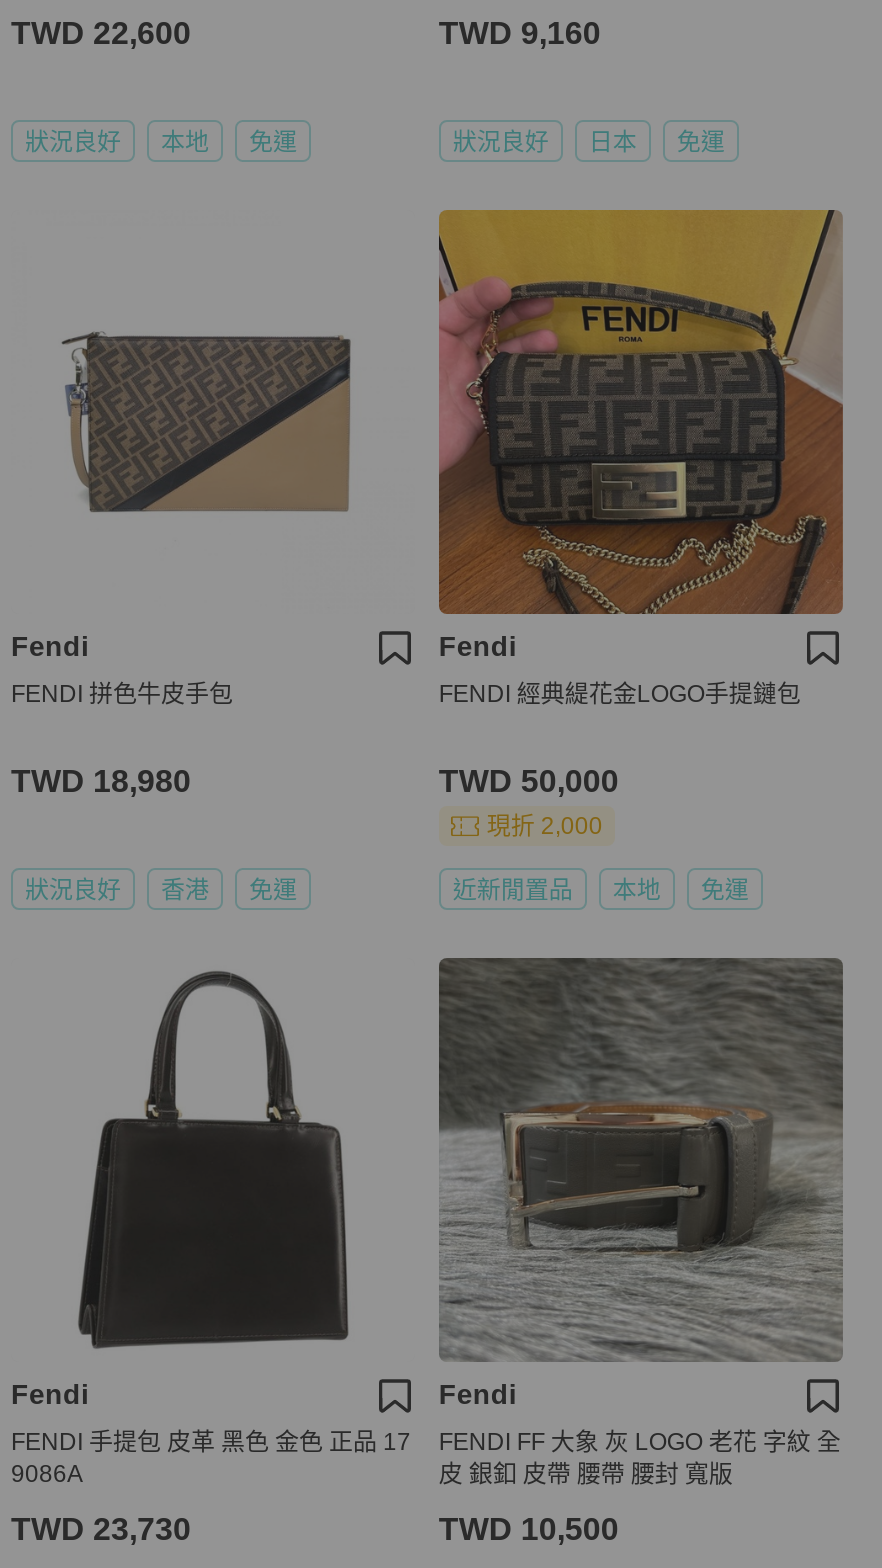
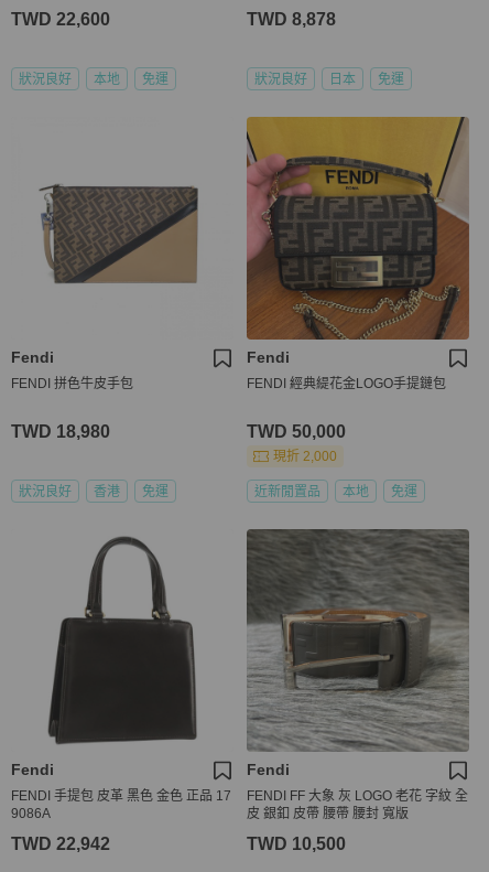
[439,15,601,49] TWD 9,160 -> [247,10,336,29] TWD 8,878
[11,1511,191,1545] TWD 23,730 -> [11,835,110,853] TWD 22,942

